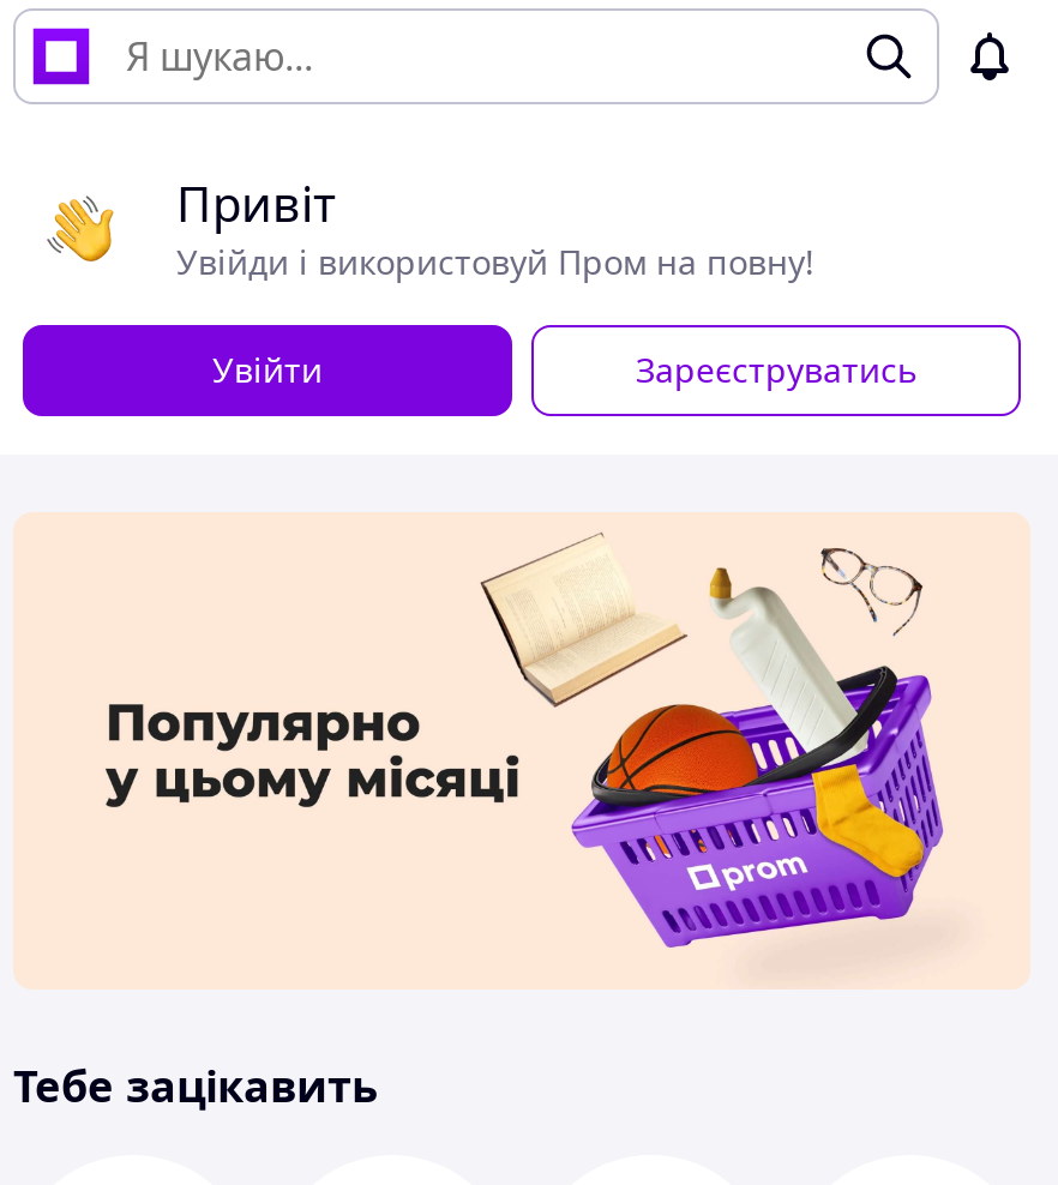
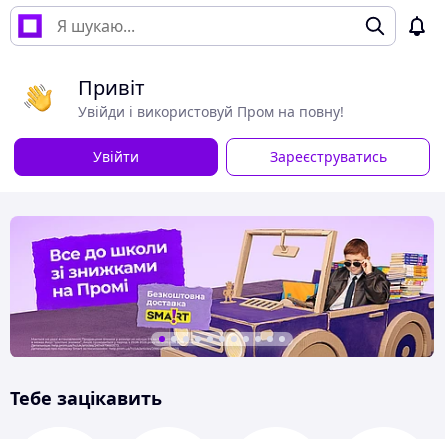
[16,515,1028,987] [image] -> [9,216,435,358] [image]

